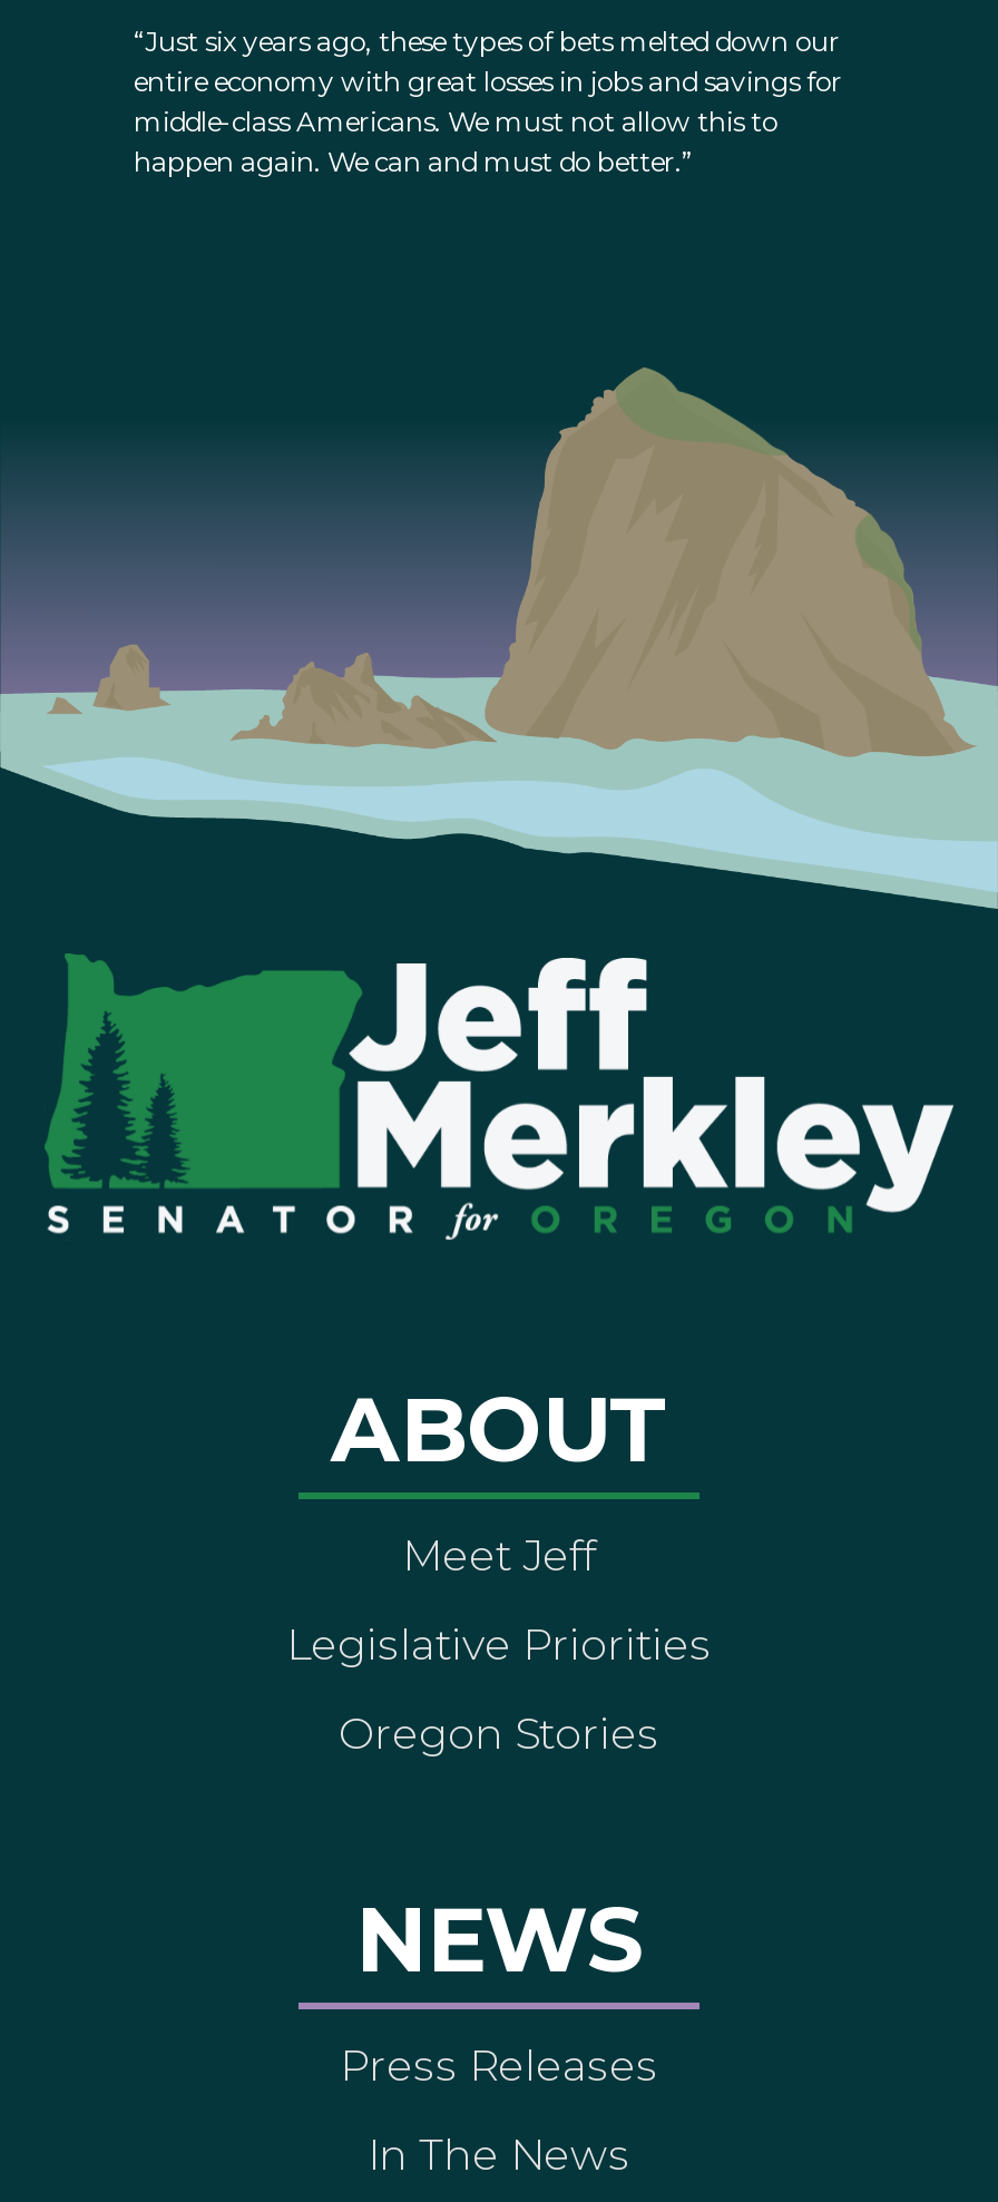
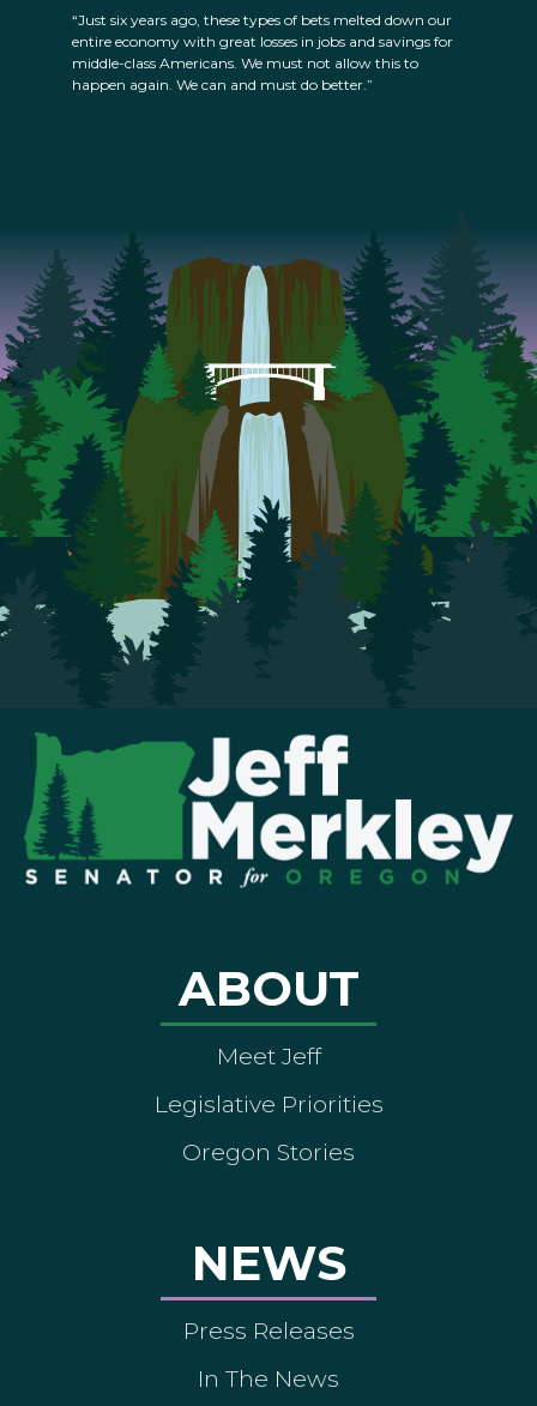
[7,365,991,911] [image] -> [4,257,533,665] [image]

